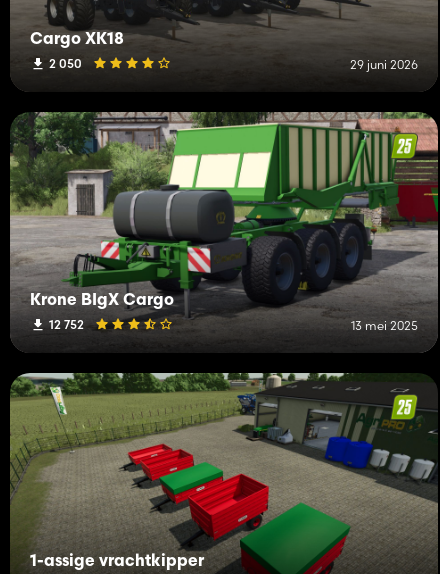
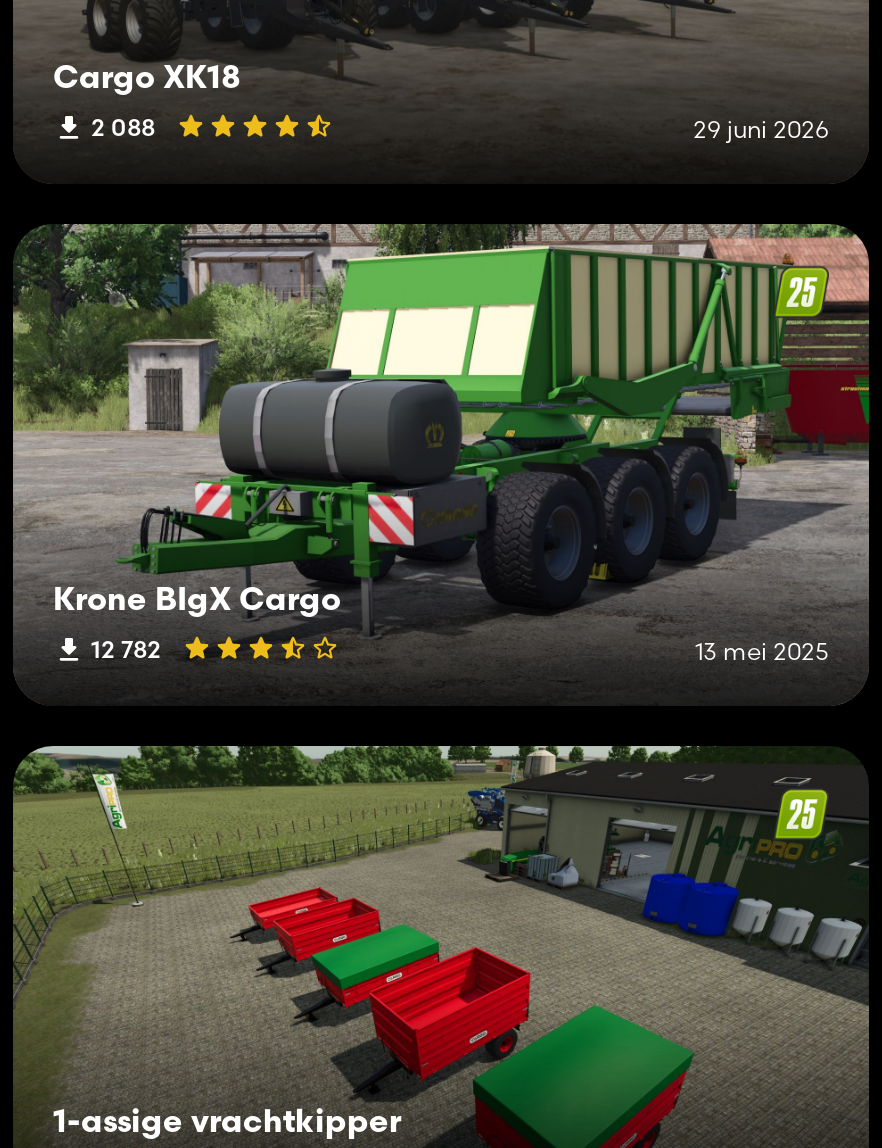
[49,56,82,71] 2 050 -> [91,112,155,142] 2 088
[49,316,84,331] 12 752 -> [91,633,161,663] 12 782

